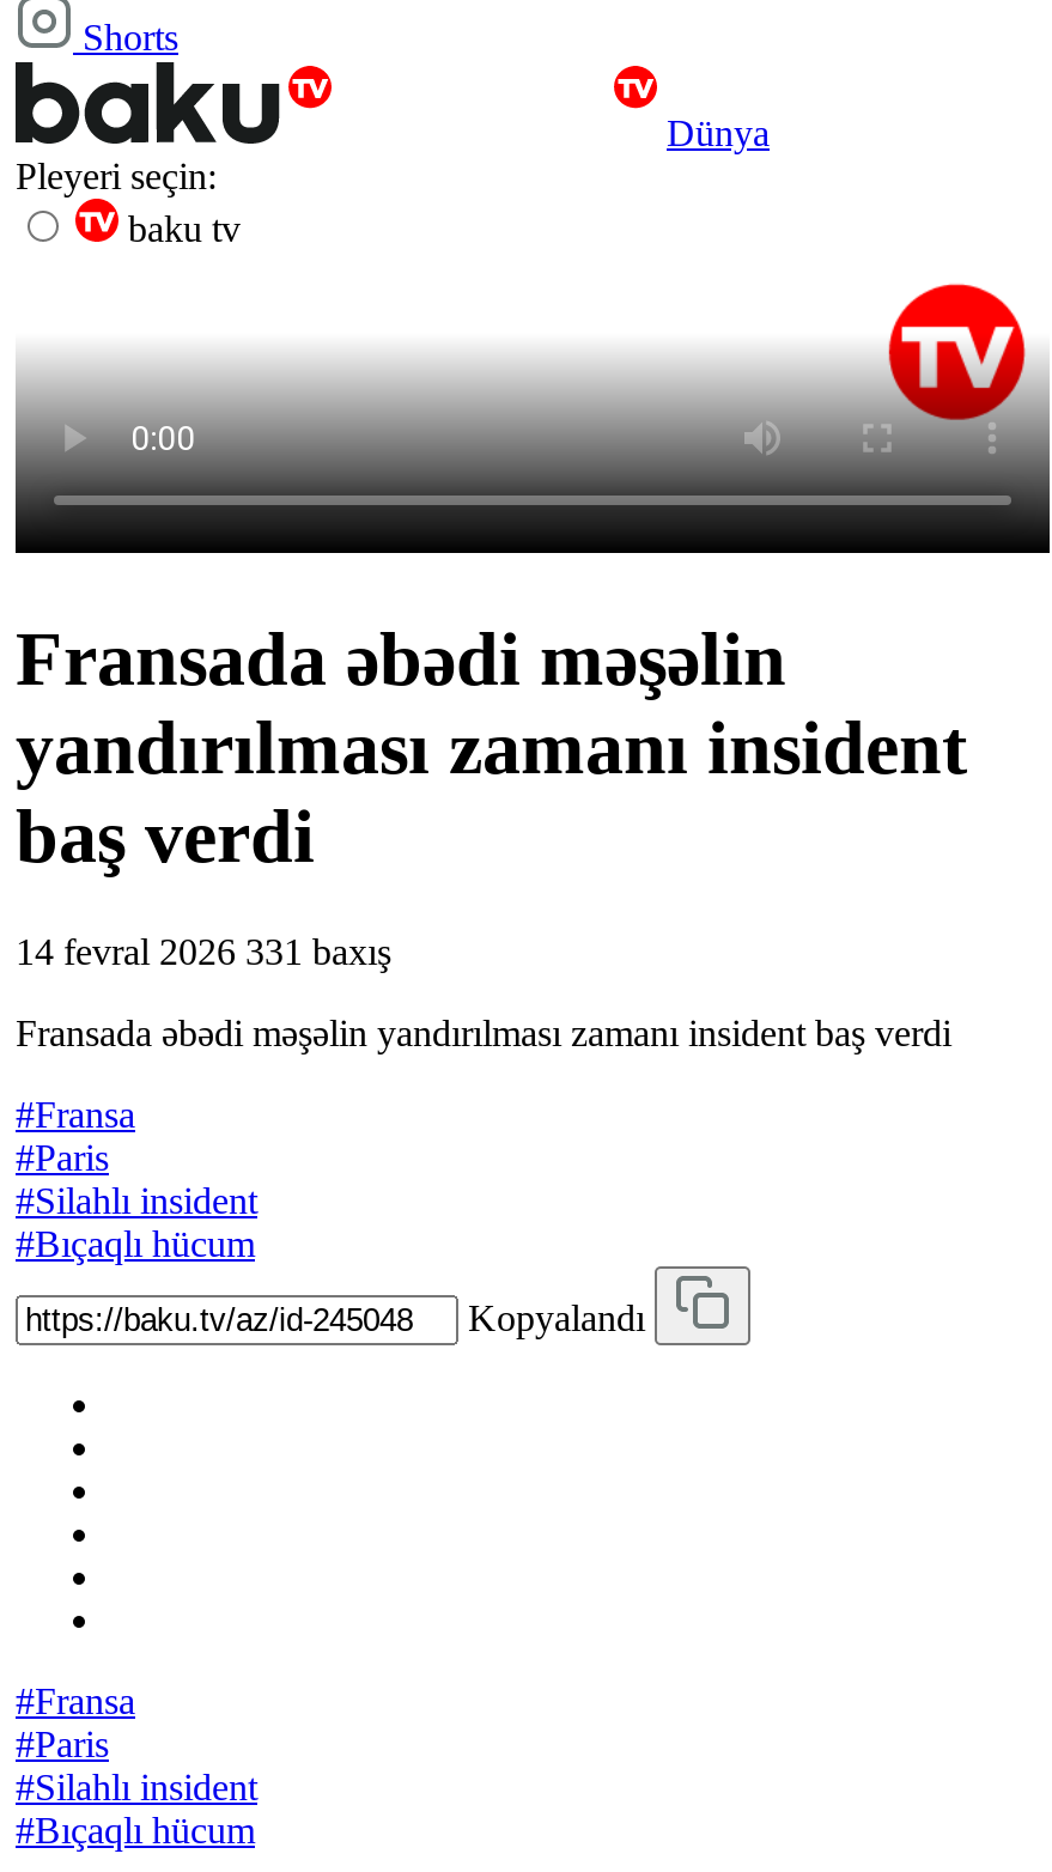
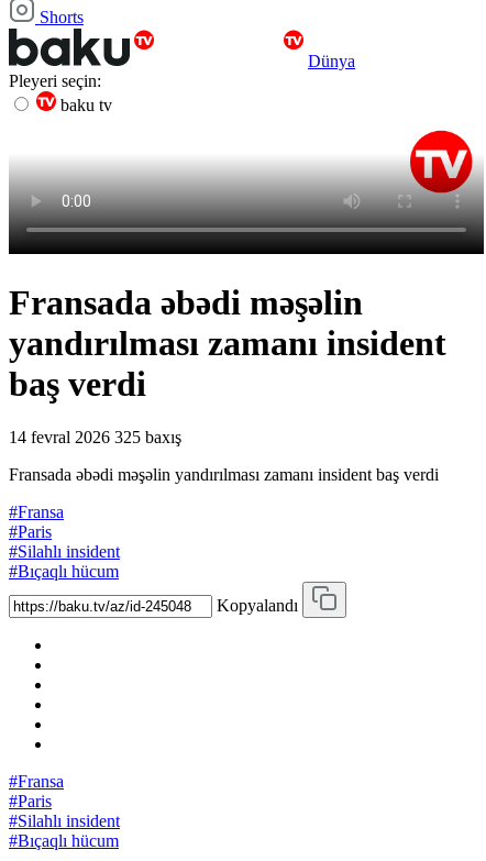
[16,931,391,972] 14 fevral 2026 331 baxış -> [9,428,181,446] 14 fevral 2026 325 baxış

